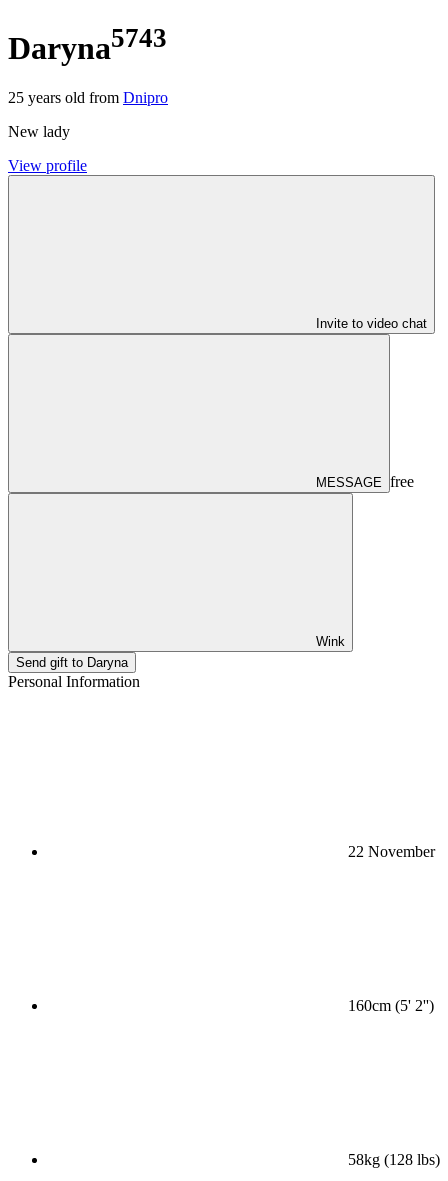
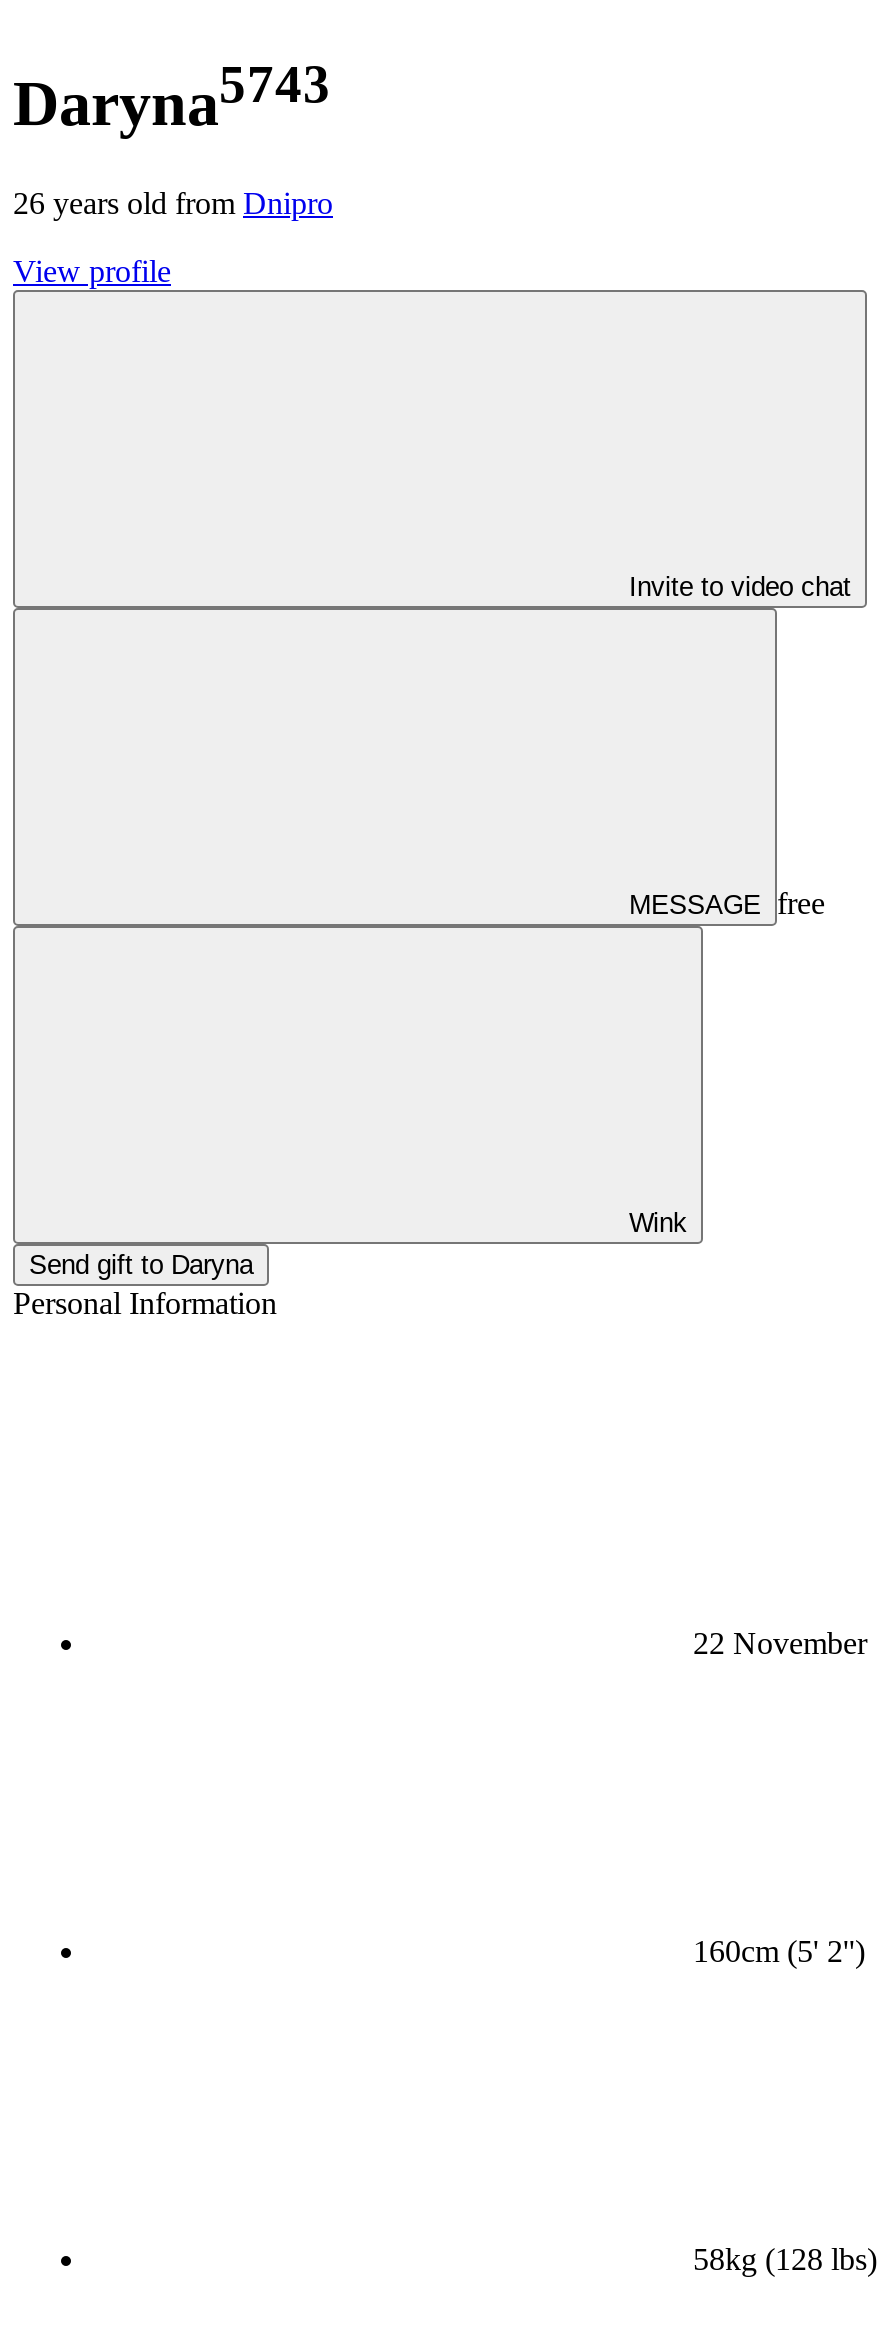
[8,88,168,139] 25 years old from Dnipro | New lady -> [13,185,333,219] 26 years old from Dnipro

